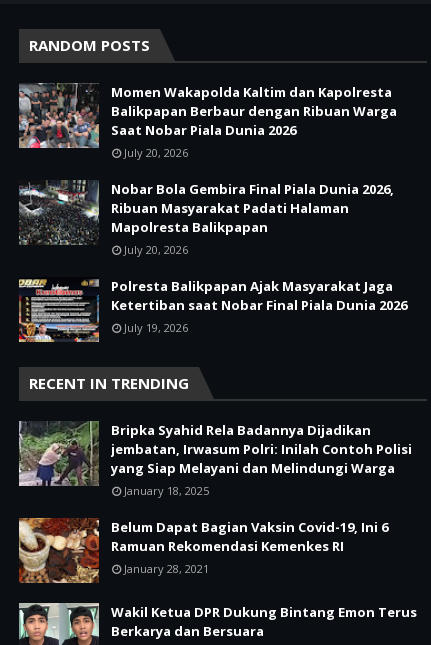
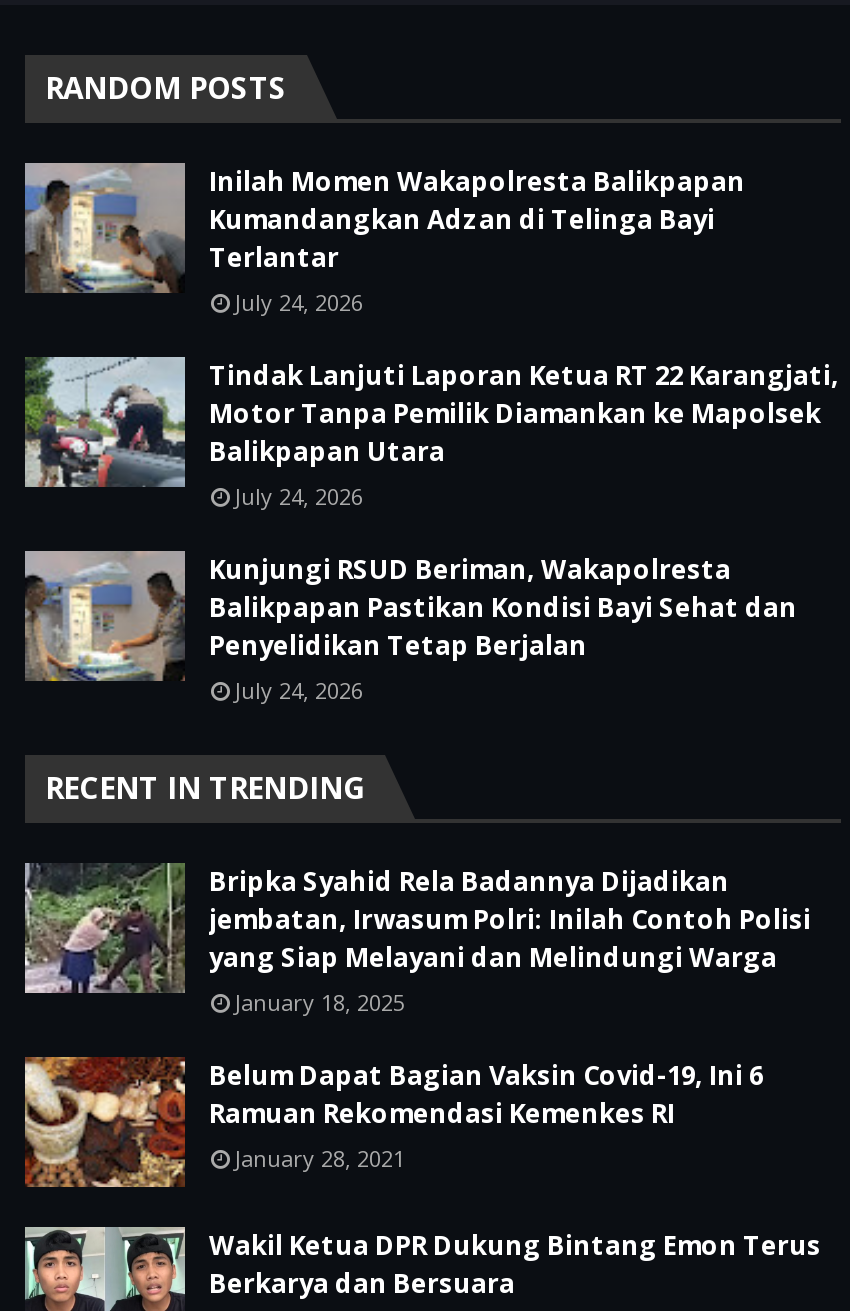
[19,83,397,160] [image] | Momen Wakapolda Kaltim dan Kapolresta | Balikpapan Berbaur dengan Ribuan Warga | Saat Nobar Piala Dunia 2026 | July 20, 2026 -> [25,163,745,317] [image] | Inilah Momen Wakapolresta Balikpapan | Kumandangkan Adzan di Telinga Bayi | Terlantar | July 24, 2026
[19,180,394,257] [image] | Nobar Bola Gembira Final Piala Dunia 2026, | Ribuan Masyarakat Padati Halaman | Mapolresta Balikpapan | July 20, 2026 -> [23,355,839,511] [image] | Tindak Lanjuti Laporan Ketua RT 22 Karangjati, | Motor Tanpa Pemilik Diamankan ke Mapolsek | Balikpapan Utara | July 24, 2026
[18,277,407,343] [image] | Polresta Balikpapan Ajak Masyarakat Jaga | Ketertiban saat Nobar Final Piala Dunia 2026 | July 19, 2026 -> [23,549,797,705] [image] | Kunjungi RSUD Beriman, Wakapolresta | Balikpapan Pastikan Kondisi Bayi Sehat dan | Penyelidikan Tetap Berjalan | July 24, 2026

